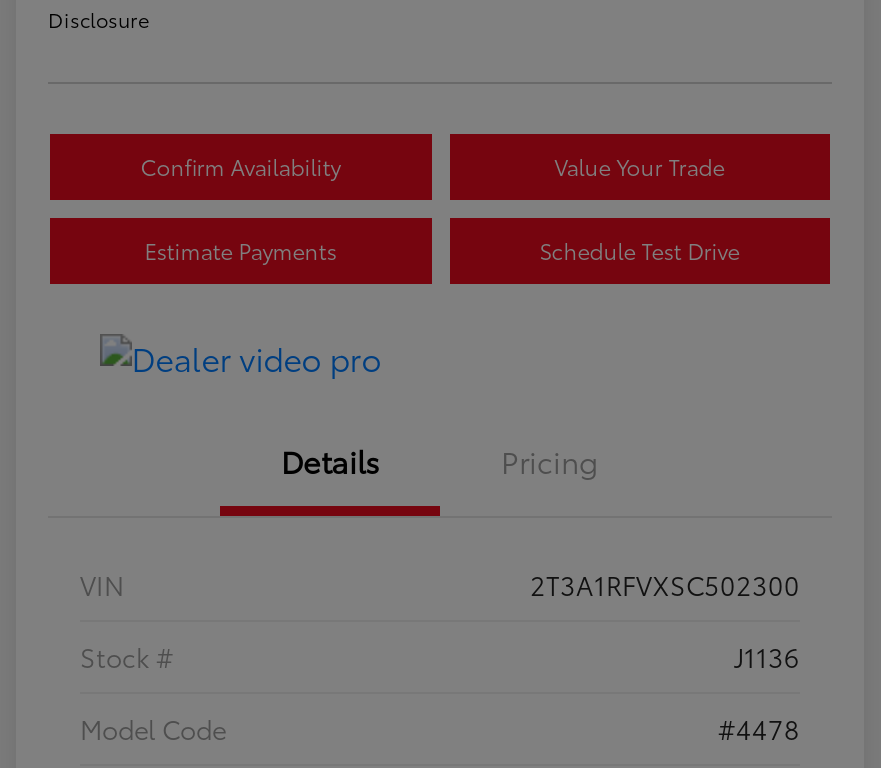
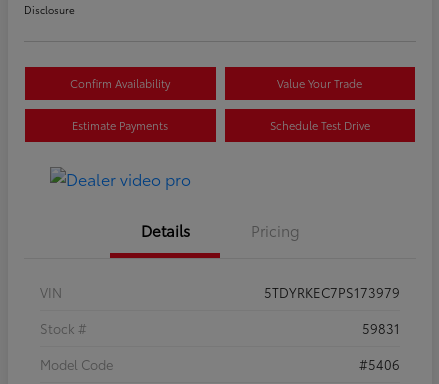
[530,567,800,603] 2T3A1RFVXSC502300 -> [264,283,400,301] 5TDYRKEC7PS173979
[734,639,800,675] J1136 -> [362,319,400,337] 59831
[718,711,800,747] #4478 -> [359,355,400,373] #5406

